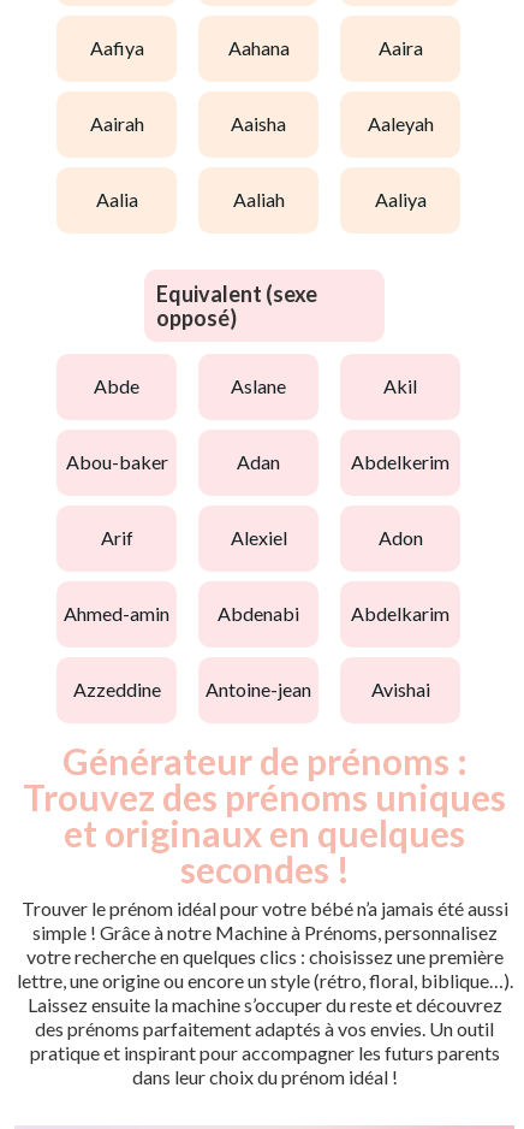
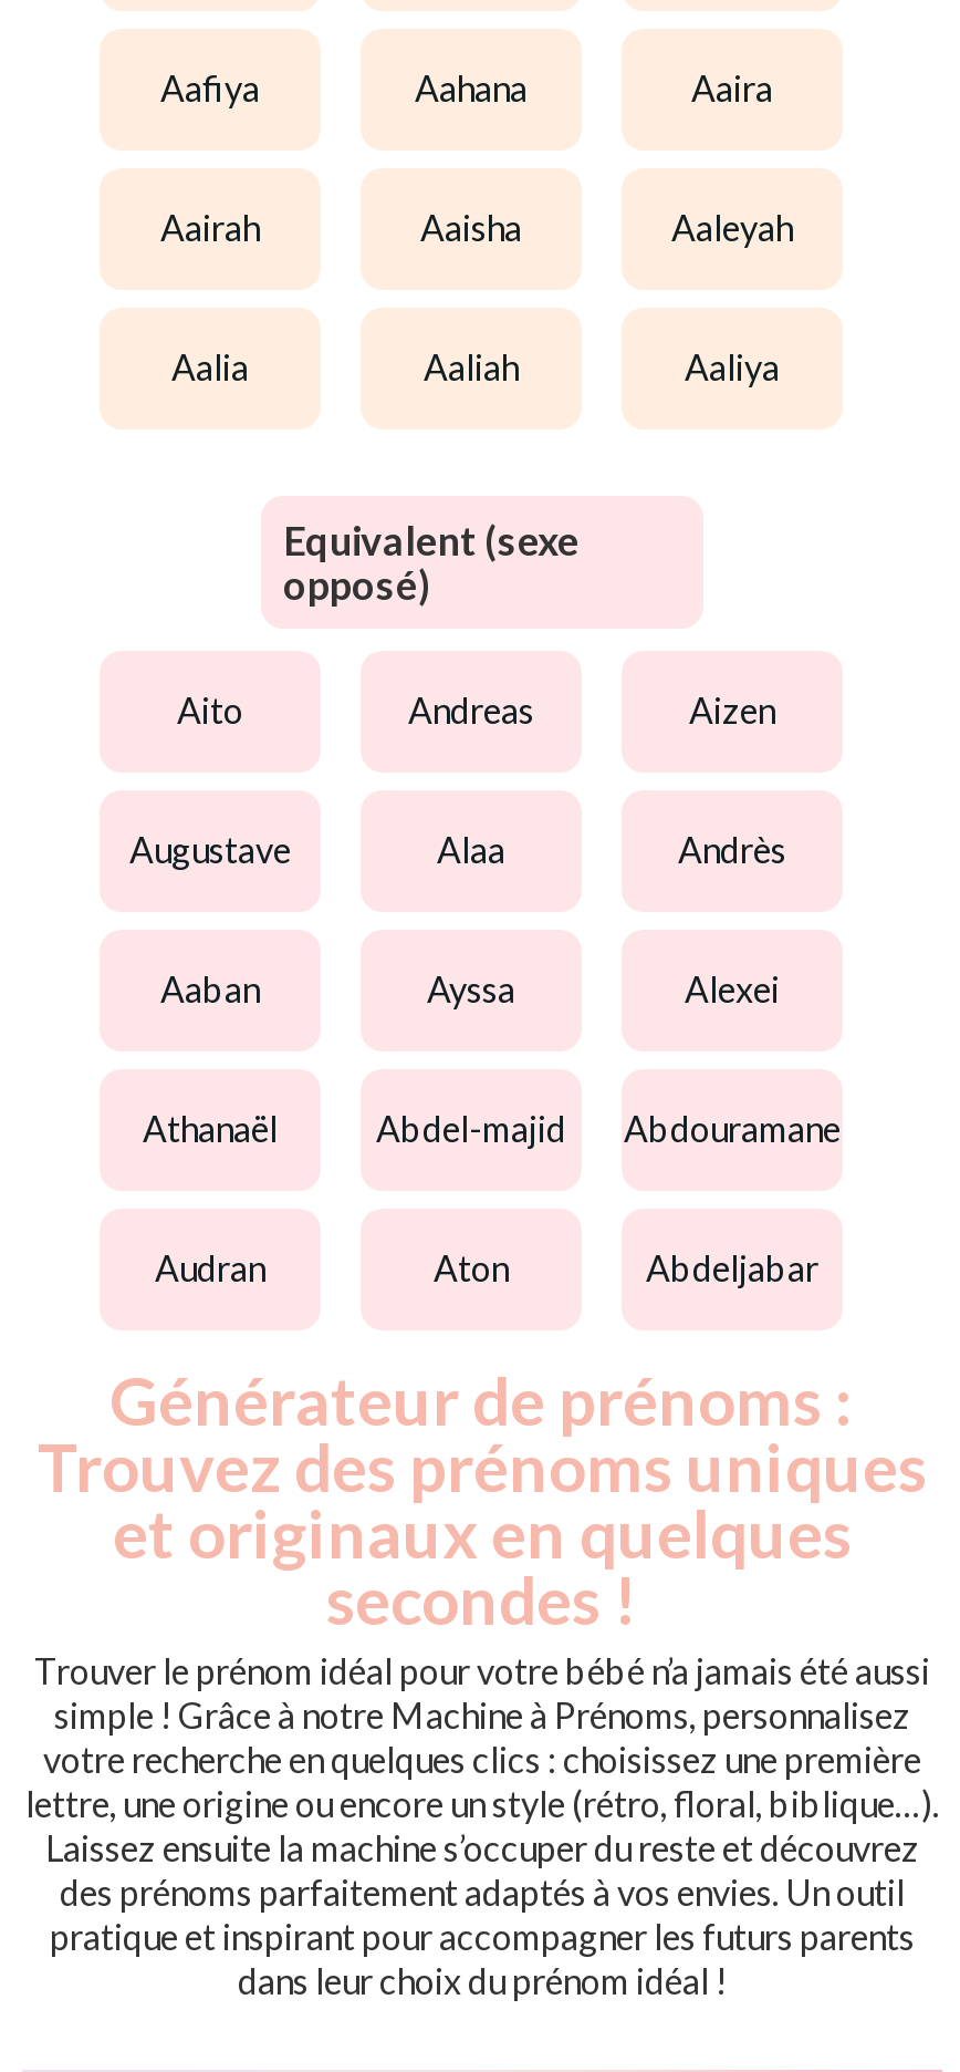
[107,374,417,397] abde | aslane | akil -> [201,689,775,731] aito | andreas | aizen
[79,450,449,473] abou-baker | adan | abdelkerim -> [154,828,786,870] augustave | alaa | andrès
[114,526,422,549] arif | alexiel | adon -> [185,968,780,1010] aaban | ayssa | alexei
[77,602,449,625] ahmed-amin | abdenabi | abdelkarim -> [167,1107,841,1149] athanaël | abdel-majid | abdouramane
[86,678,430,701] azzeddine | antoine-jean | avishai -> [179,1247,818,1289] audran | aton | abdeljabar

